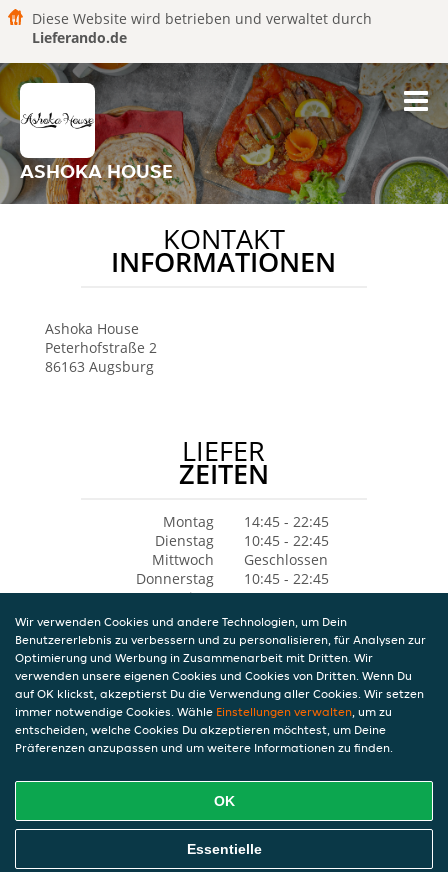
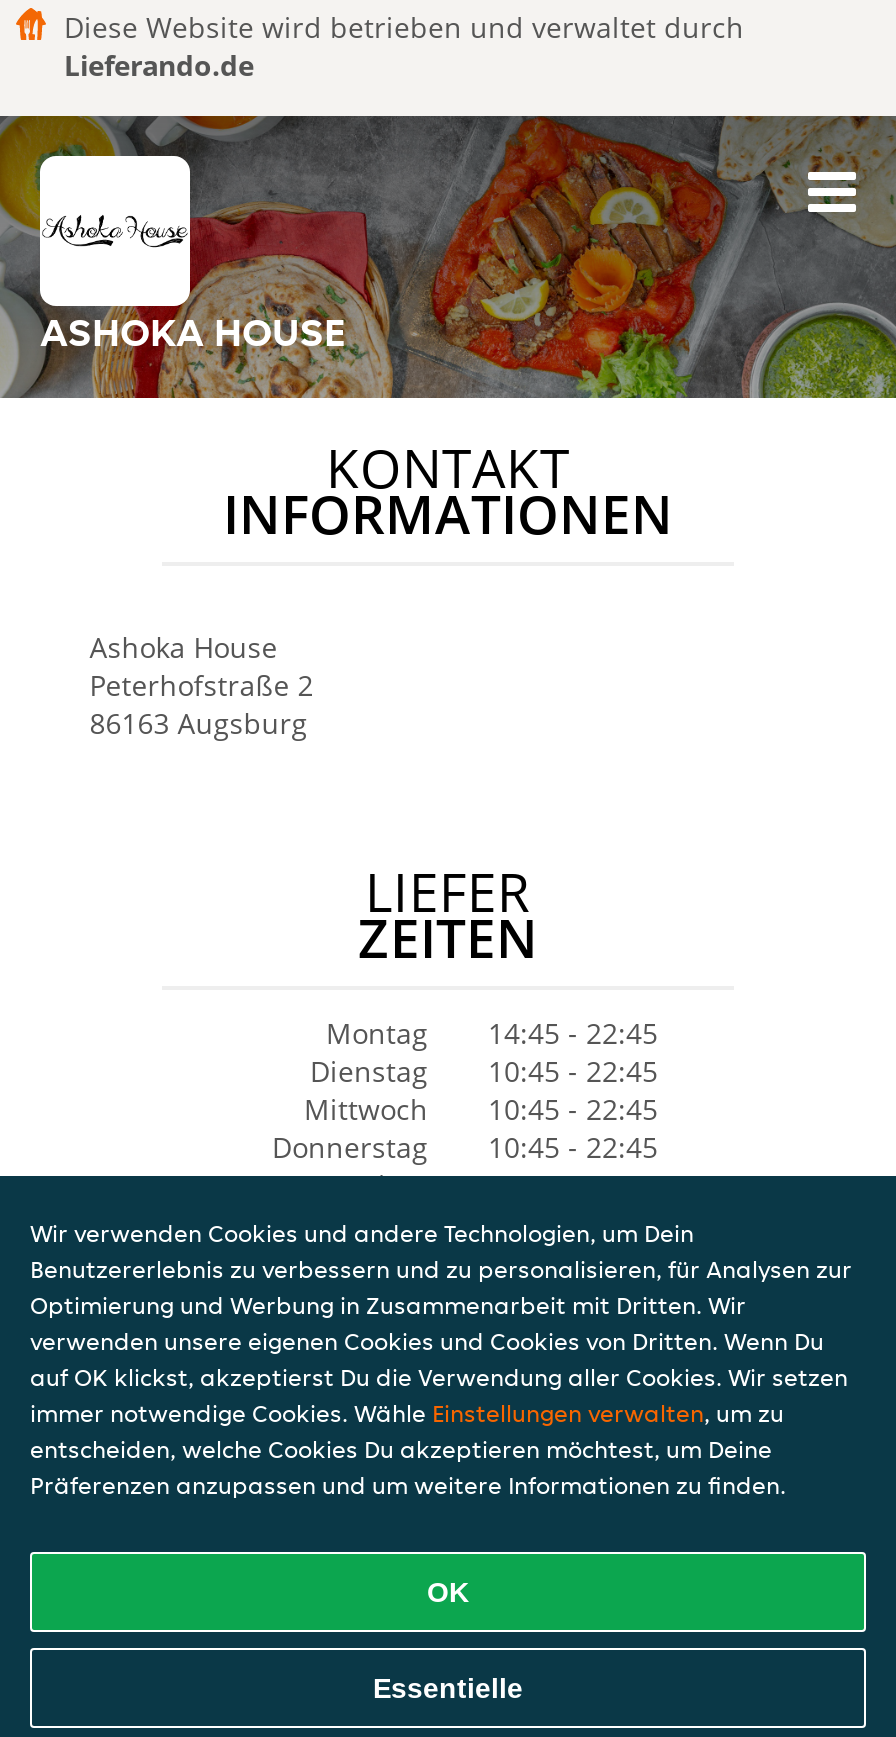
[244,550,328,569] Geschlossen -> [488,1090,658,1128] 10:45 - 22:45

